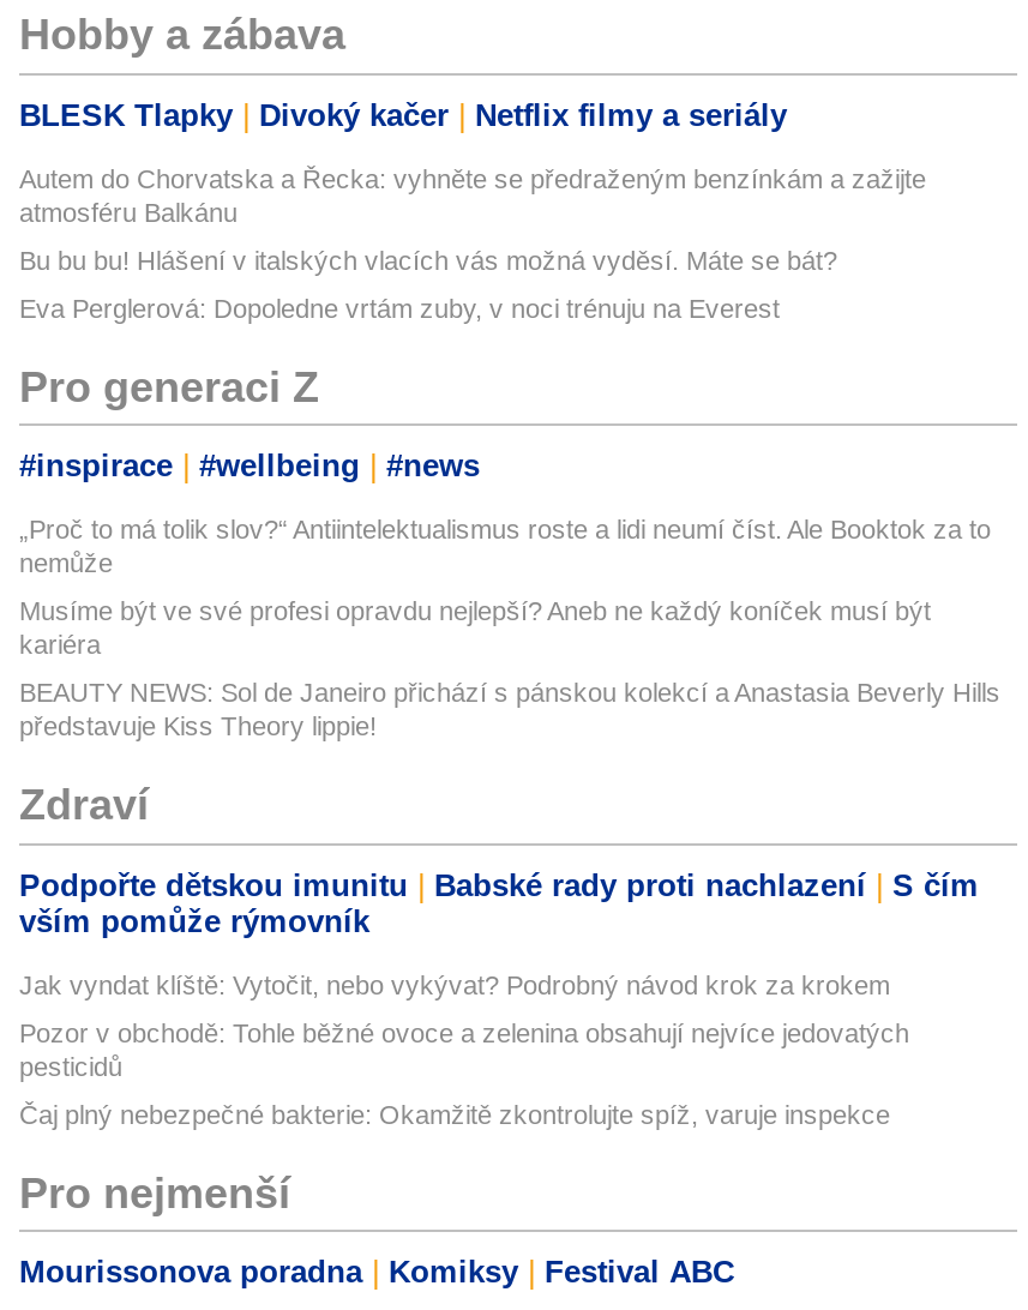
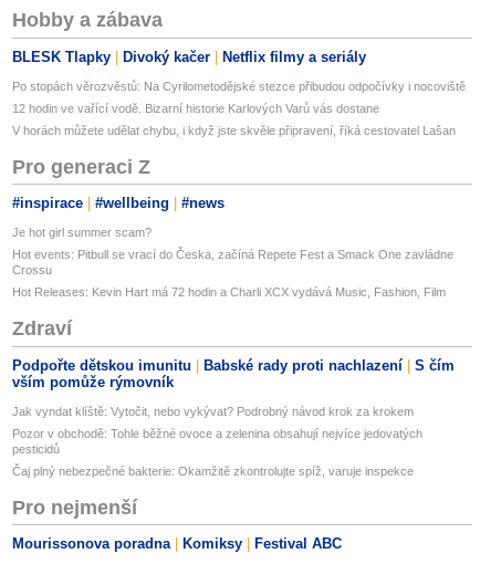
[19,164,926,226] Autem do Chorvatska a Řecka: vyhněte se předraženým benzínkám a zažijte | atmosféru Balkánu -> [12,80,466,93] Po stopách věrozvěstů: Na Cyrilometodějské stezce přibudou odpočívky i nocoviště
[19,246,837,274] Bu bu bu! Hlášení v italských vlacích vás možná vyděsí. Máte se bát? -> [12,102,379,115] 12 hodin ve vařící vodě. Bizarní historie Karlových Varů vás dostane
[19,294,780,322] Eva Perglerová: Dopoledne vrtám zuby, v noci trénuju na Everest -> [12,124,456,137] V horách můžete udělat chybu, i když jste skvěle připravení, říká cestovatel Lašan
[19,516,991,578] „Proč to má tolik slov?“ Antiintelektualismus roste a lidi neumí číst. Ale Booktok za to | nemůže -> [12,226,152,239] Je hot girl summer scam?
[19,597,931,660] Musíme být ve své profesi opravdu nejlepší? Aneb ne každý koníček musí být | kariéra -> [12,248,453,277] Hot events: Pitbull se vrací do Česka, začíná Repete Fest a Smack One zavládne | Crossu
[19,679,1000,741] BEAUTY NEWS: Sol de Janeiro přichází s pánskou kolekcí a Anastasia Beverly Hills | představuje Kiss Theory lippie! -> [12,286,446,299] Hot Releases: Kevin Hart má 72 hodin a Charli XCX vydává Music, Fashion, Film

